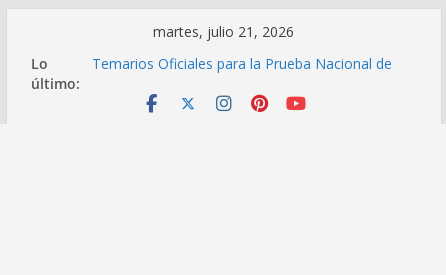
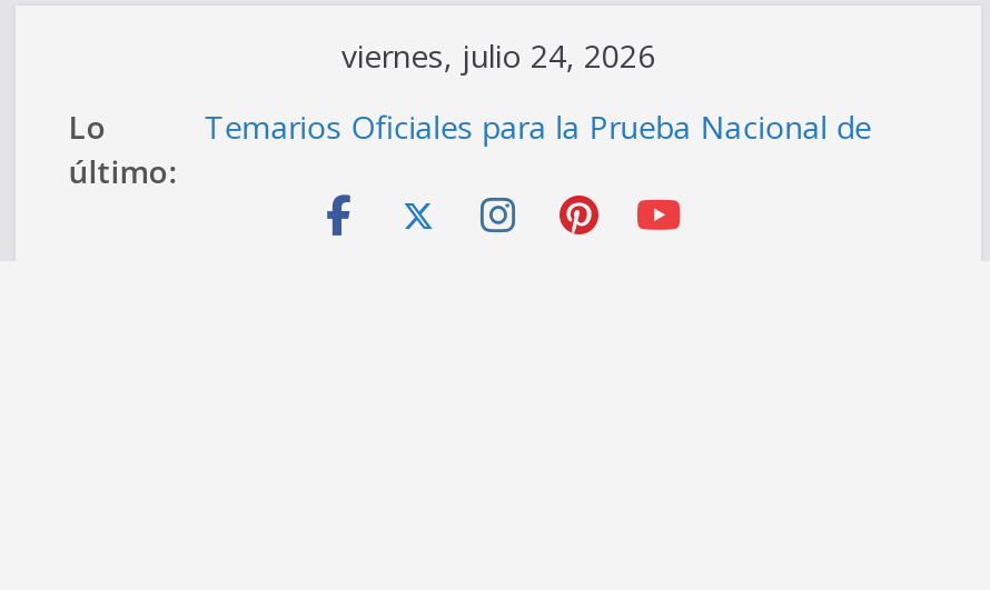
[153,22,294,41] martes, julio 21, 2026 -> [341,34,655,77] viernes, julio 24, 2026

